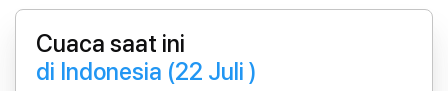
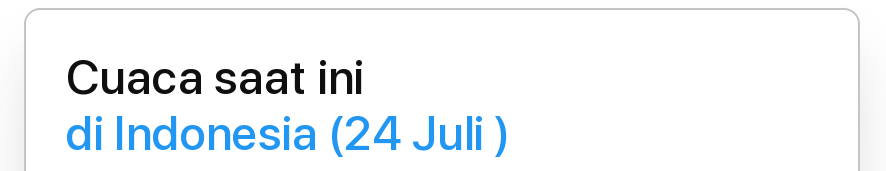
[36,57,257,86] di Indonesia (22 Juli ) -> [66,104,510,162] di Indonesia (24 Juli )

